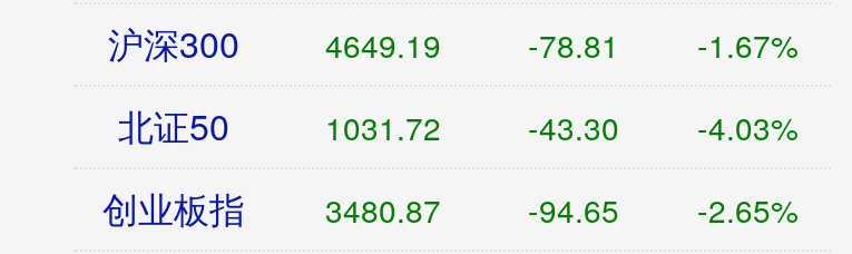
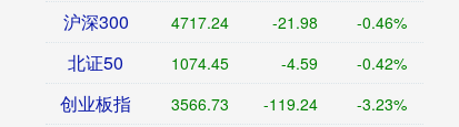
[325,23,441,67] 4649.19 -> [171,11,229,33] 4717.24
[528,23,619,67] -78.81 -> [272,11,318,33] -21.98
[697,23,797,67] -1.67% -> [357,11,407,33] -0.46%
[325,105,441,150] 1031.72 -> [171,52,229,74] 1074.45
[528,105,619,150] -43.30 -> [281,52,318,74] -4.59
[697,105,797,150] -4.03% -> [357,52,407,74] -0.42%
[325,187,441,232] 3480.87 -> [171,93,229,115] 3566.73
[528,187,619,232] -94.65 -> [263,93,318,115] -119.24
[697,187,797,232] -2.65% -> [357,93,407,115] -3.23%

